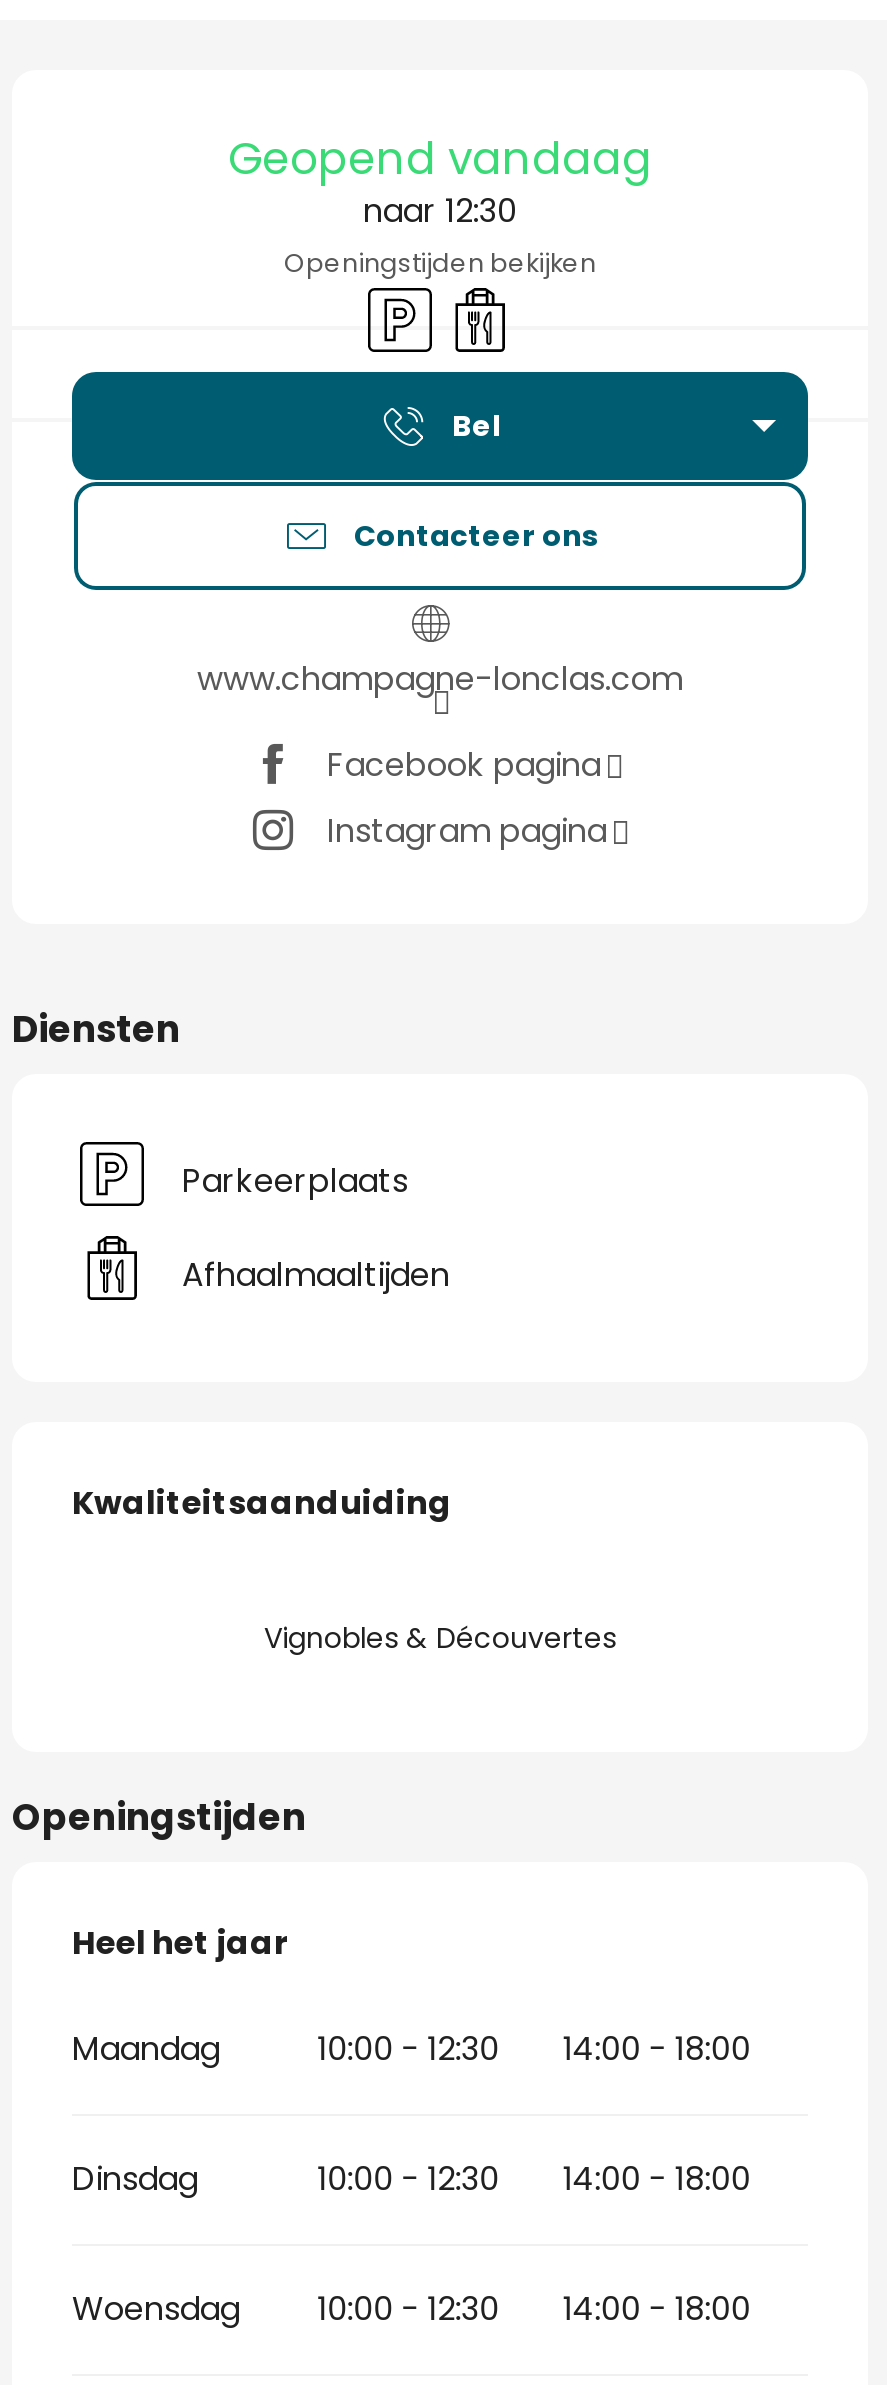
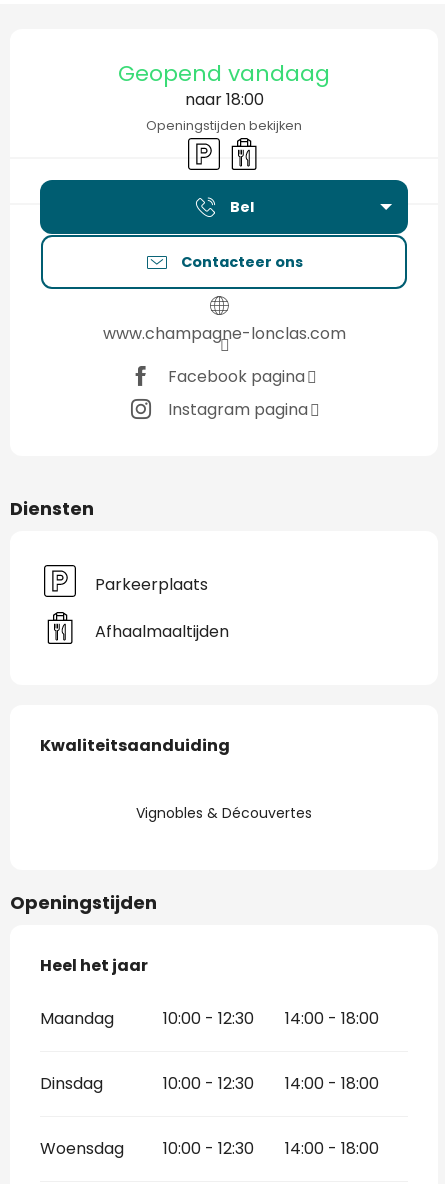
[363,188,517,234] naar 12:30 -> [184,88,263,111] naar 18:00

